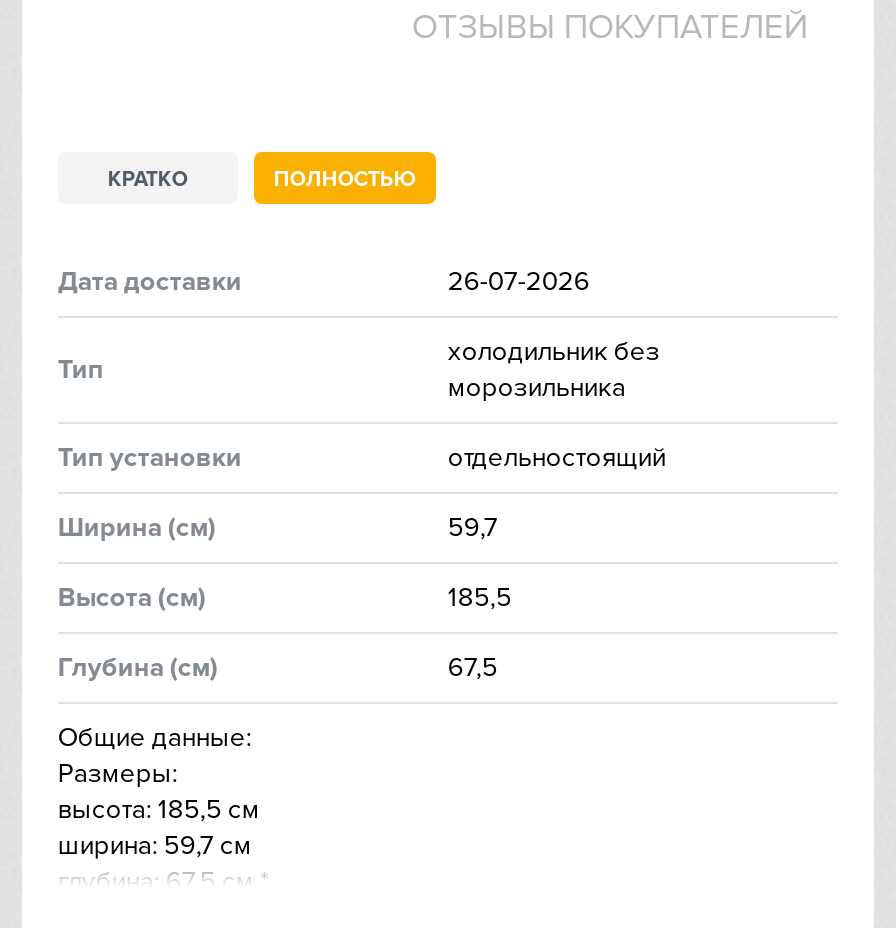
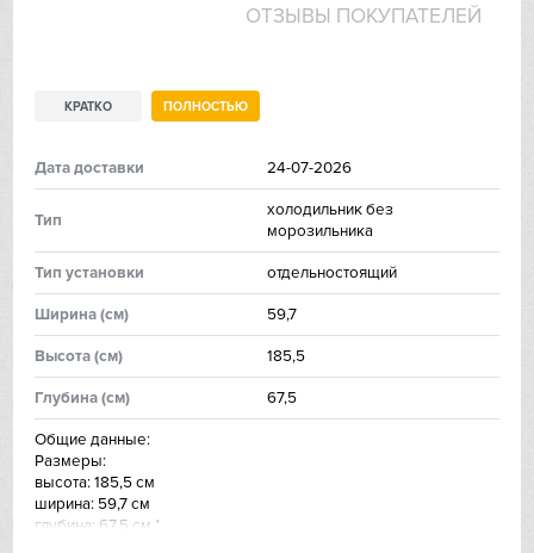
[448,265,590,297] 26-07-2026 -> [267,158,352,177] 24-07-2026

